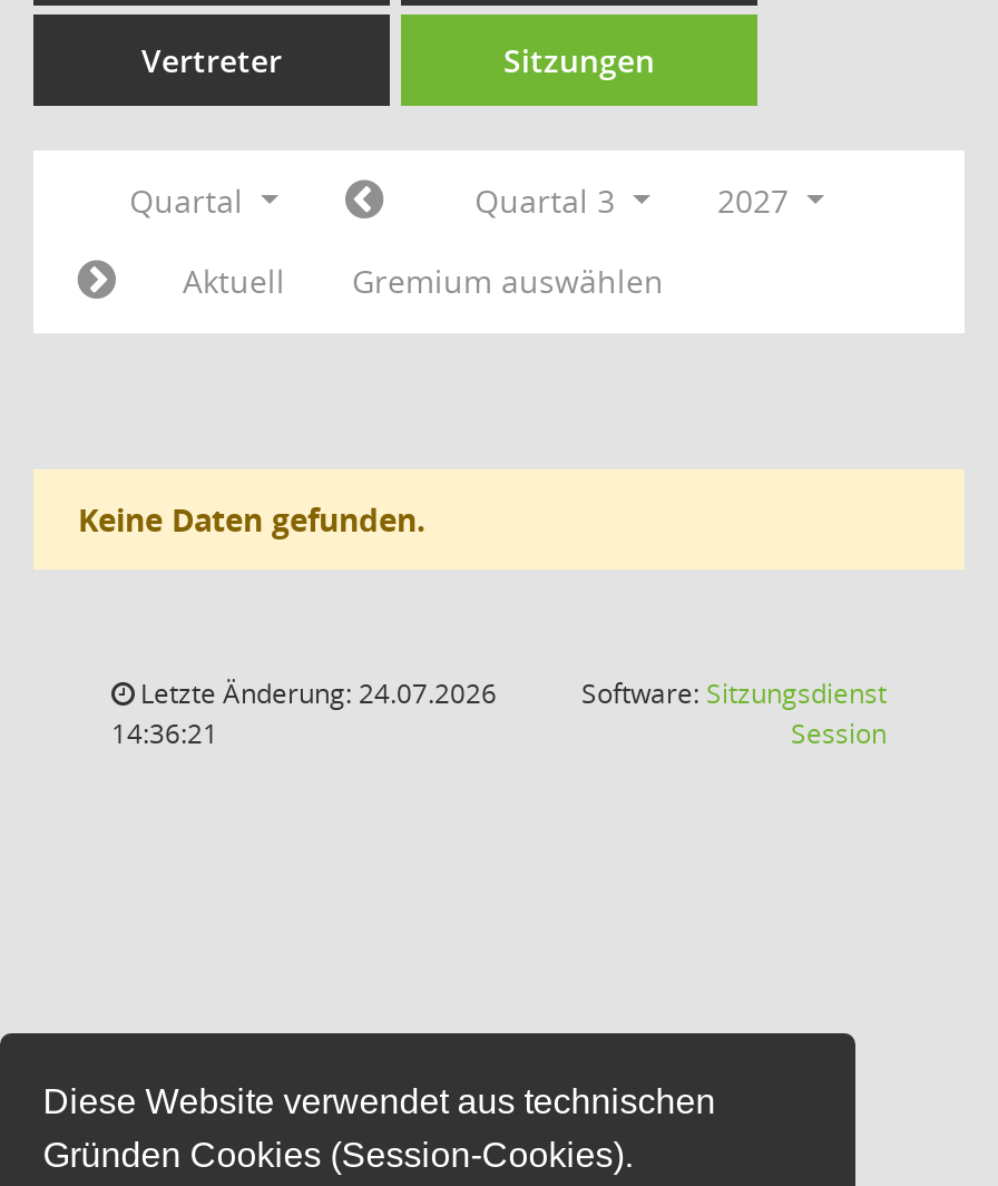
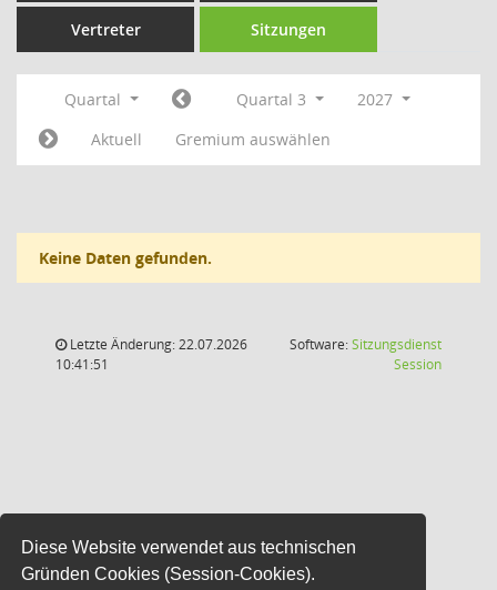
[134,674,497,712] Letzte Änderung: 24.07.2026 -> [67,335,247,354] Letzte Änderung: 22.07.2026
[111,714,218,752] 14:36:21 -> [55,355,109,374] 10:41:51

